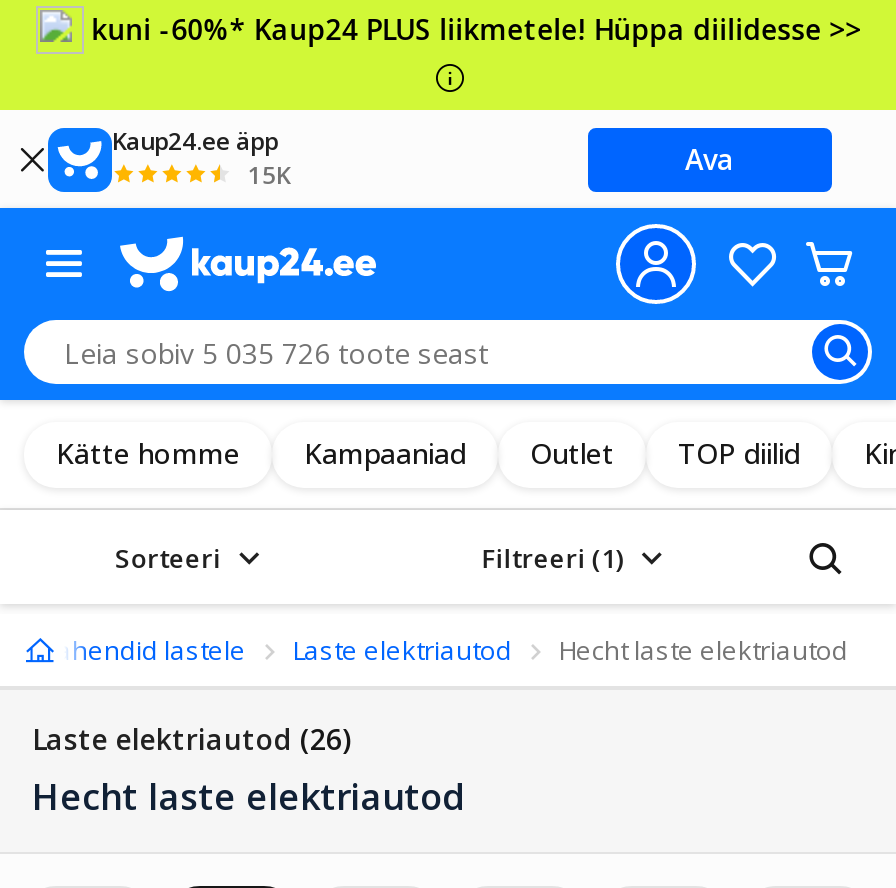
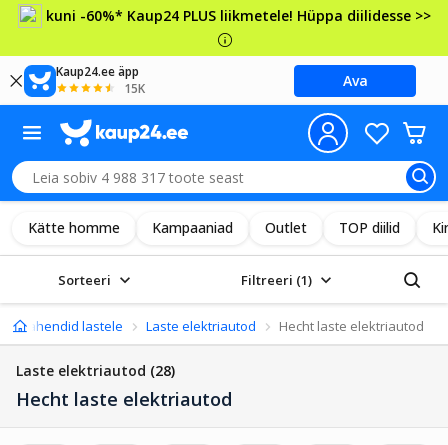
[32,720,350,758] Laste elektriautod (26) -> [16,361,175,380] Laste elektriautod (28)

